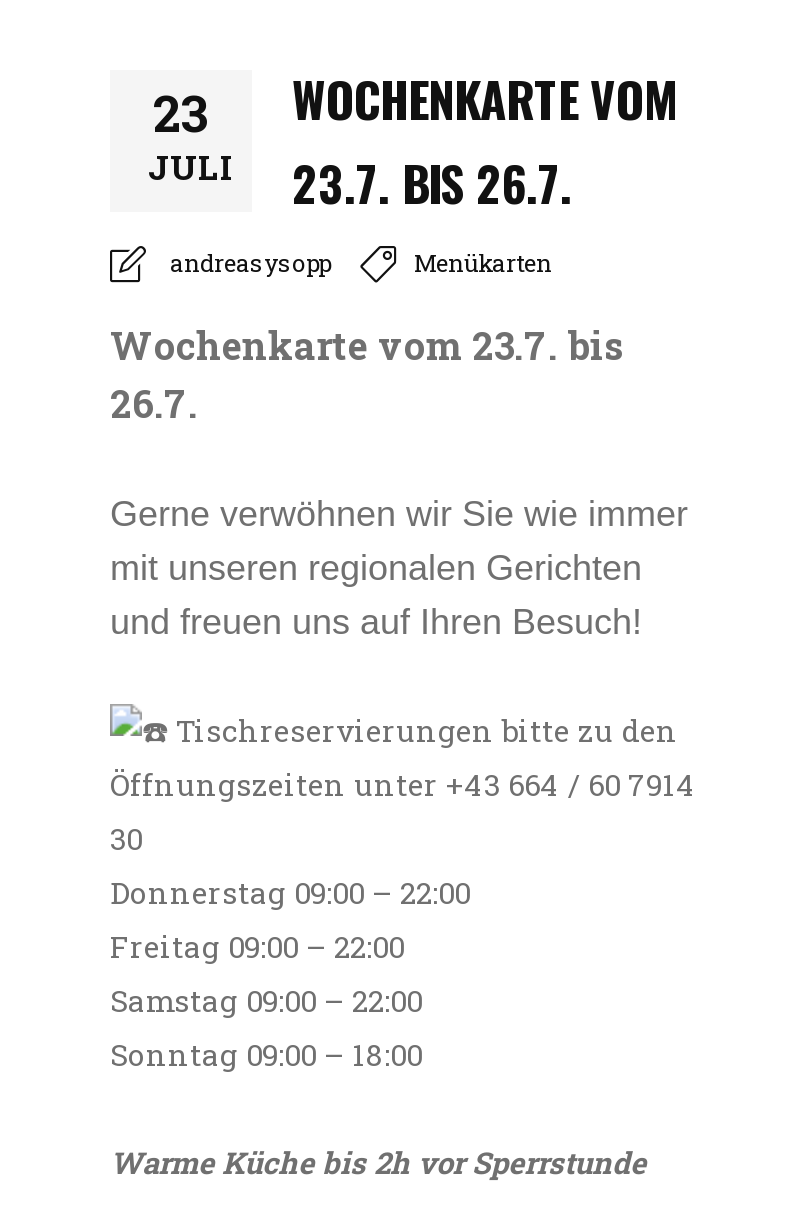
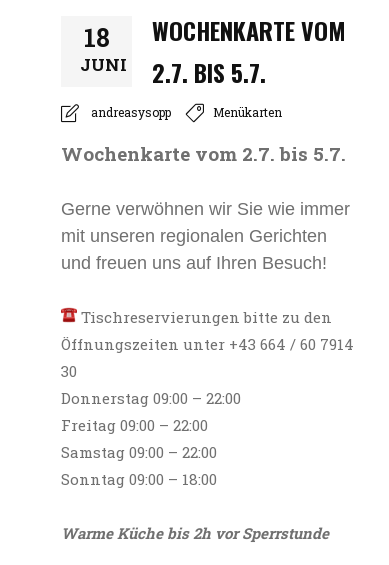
[148,80,234,190] 23 | JULI -> [80,21,127,76] 18 | JUNI
[292,146,572,218] 23.7. BIS 26.7. -> [152,54,266,90] 2.7. BIS 5.7.
[110,319,624,427] Wochenkarte vom 23.7. bis | 26.7. -> [61,141,346,166] Wochenkarte vom 2.7. bis 5.7.

